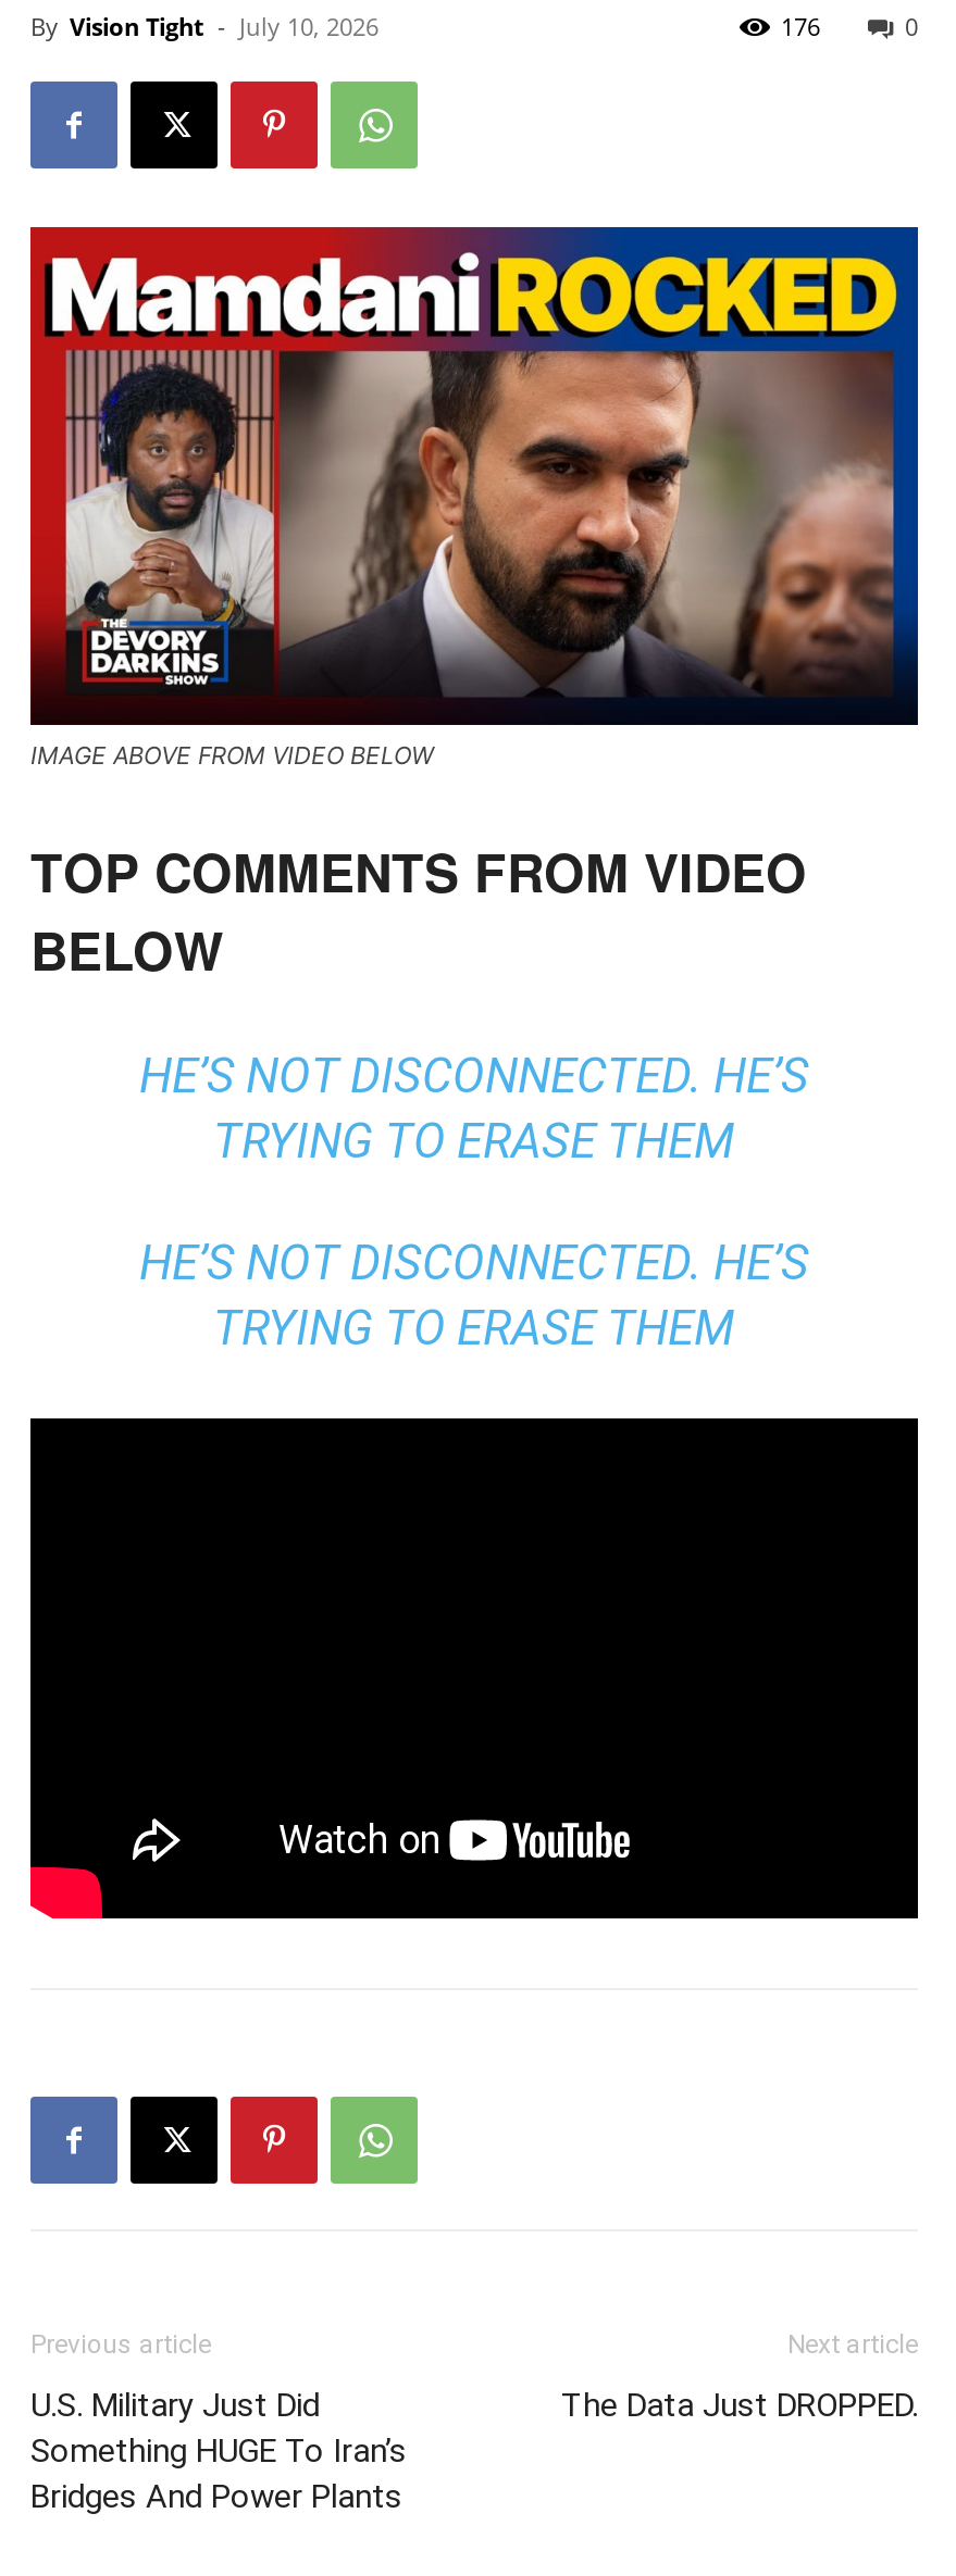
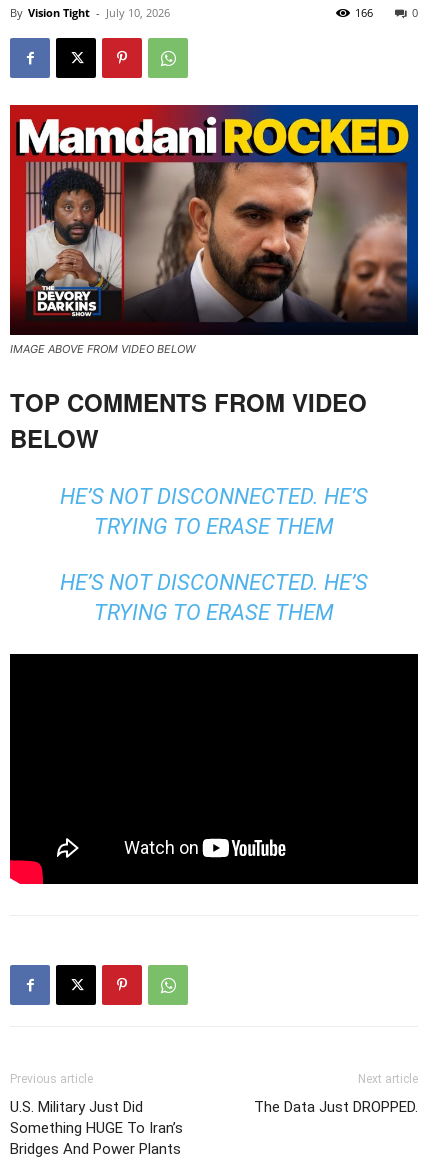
[781,10,820,42] 176 -> [355,5,373,20] 166

